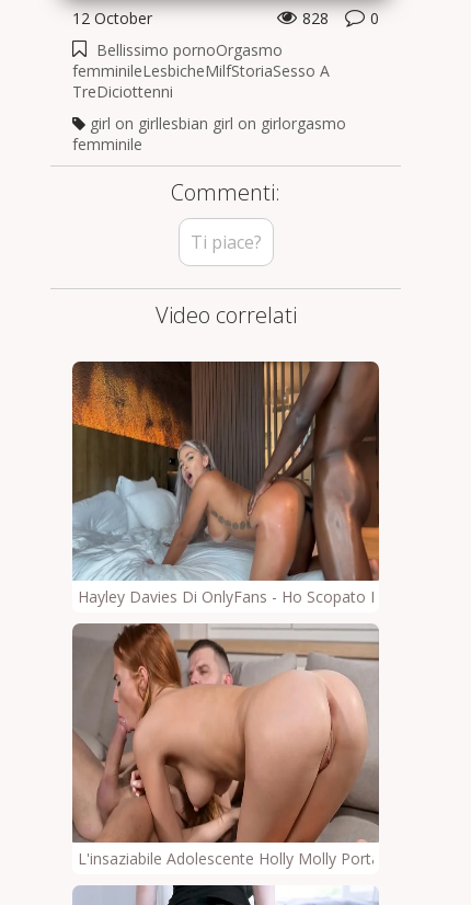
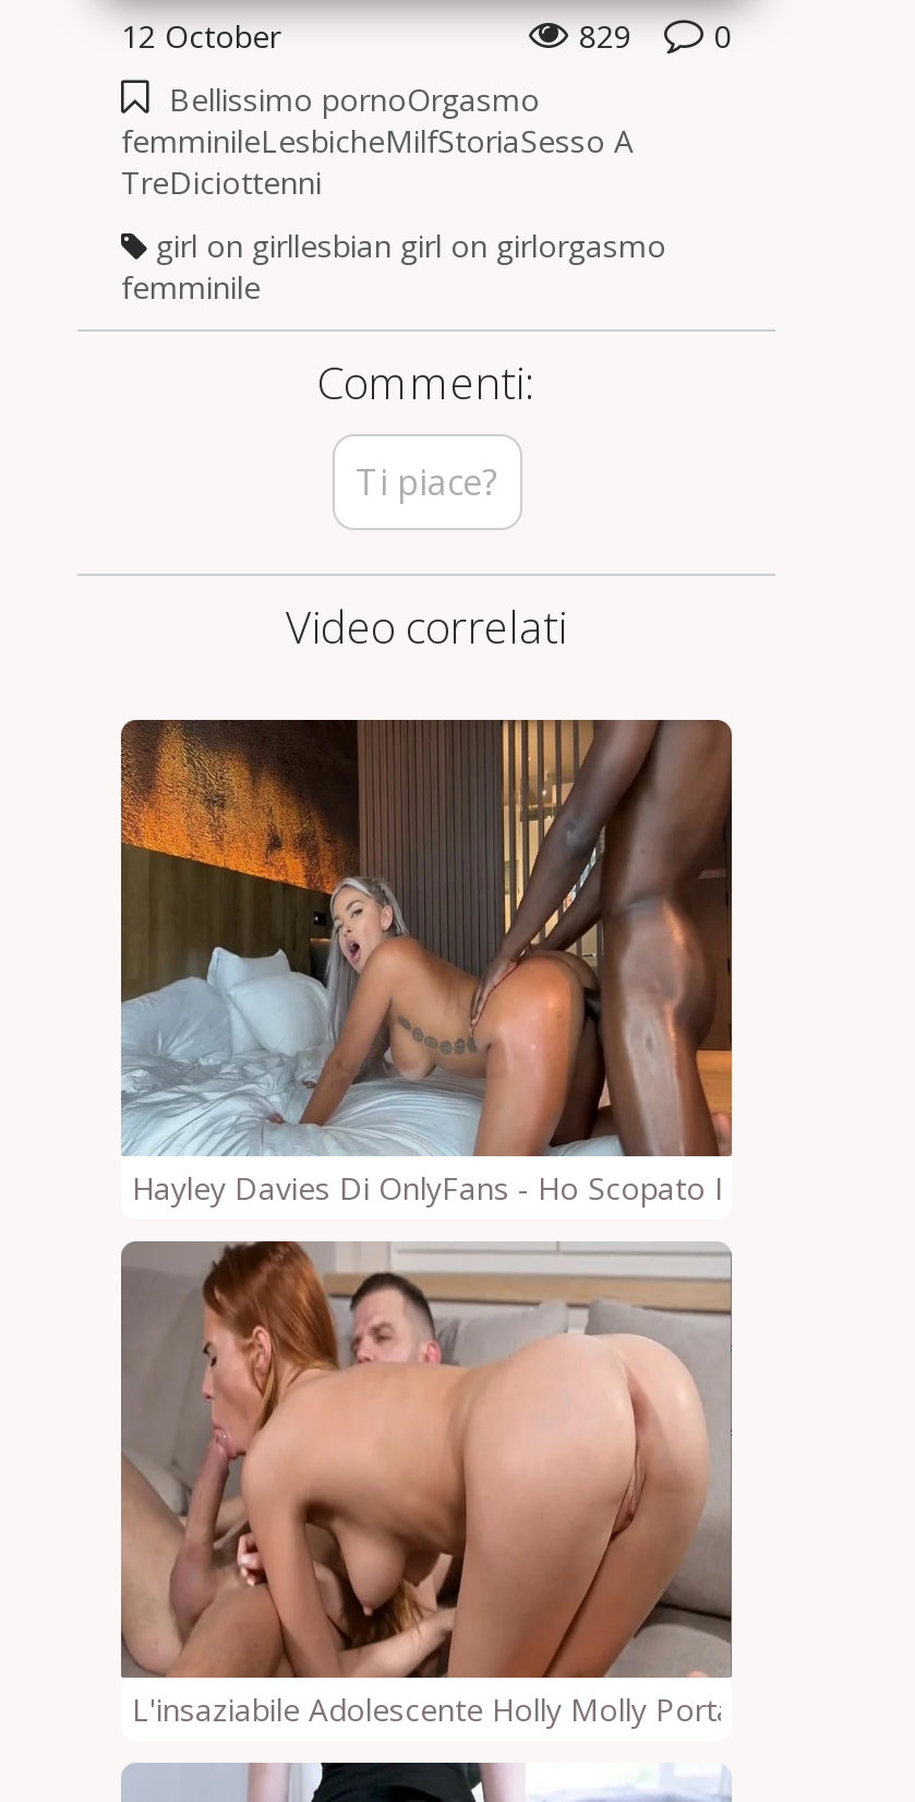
[302,8,379,28] 828 0 -> [579,15,732,57] 829 0

